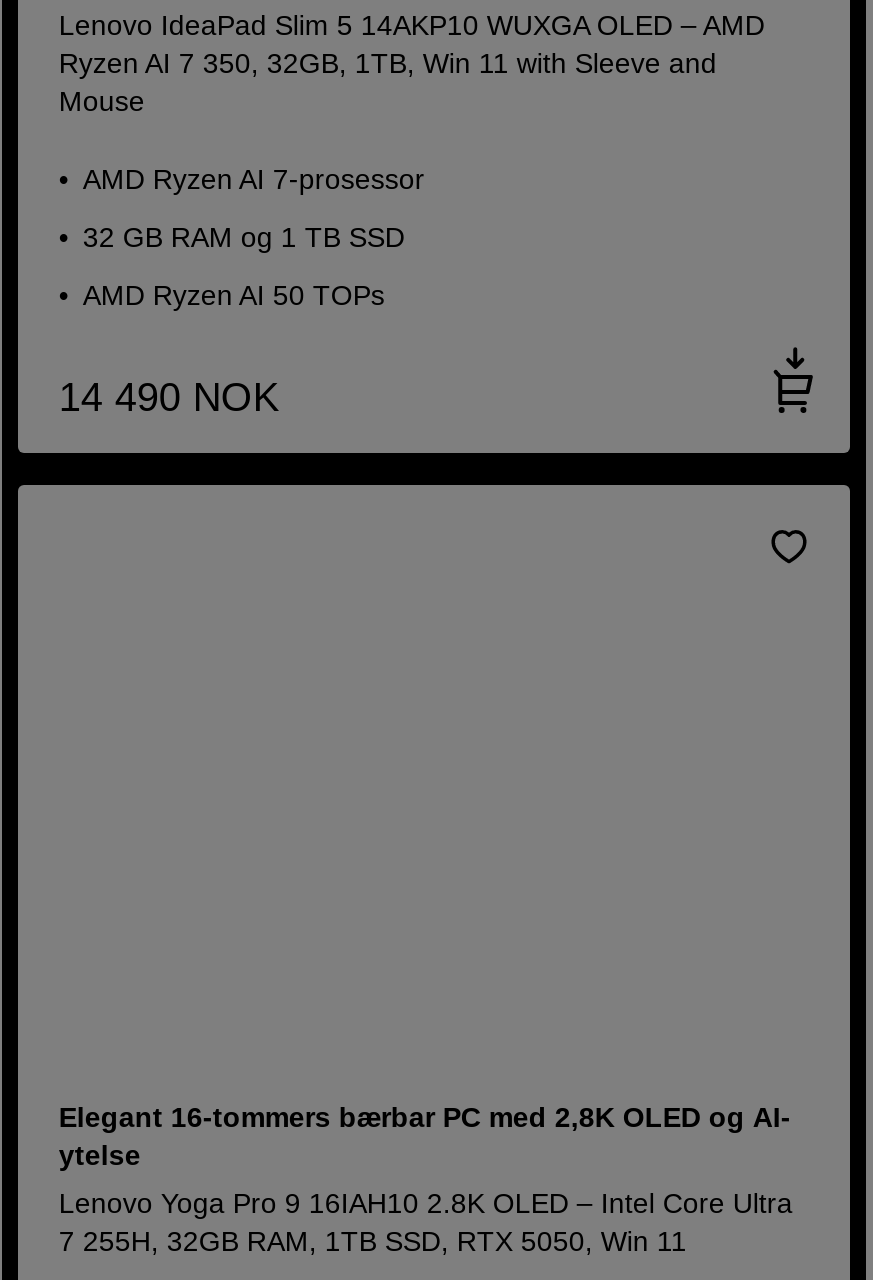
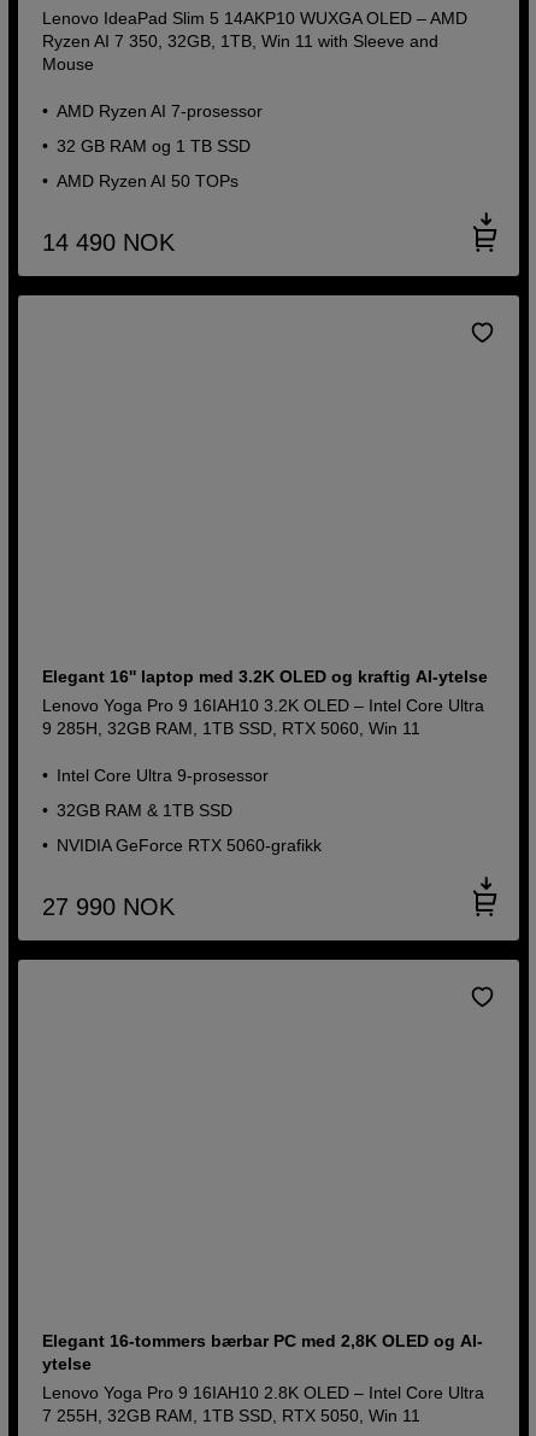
none -> [43,667,488,920] Elegant 16'' laptop med 3.2K OLED og kraftig AI-ytelse | Lenovo Yoga Pro 9 16IAH10 3.2K OLED – Intel Core Ultra | 9 285H, 32GB RAM, 1TB SSD, RTX 5060, Win 11 | Intel Core Ultra 9-prosessor | 32GB RAM & 1TB SSD | NVIDIA GeForce RTX 5060-grafikk | 27 990 NOK

